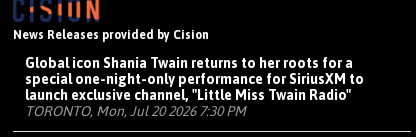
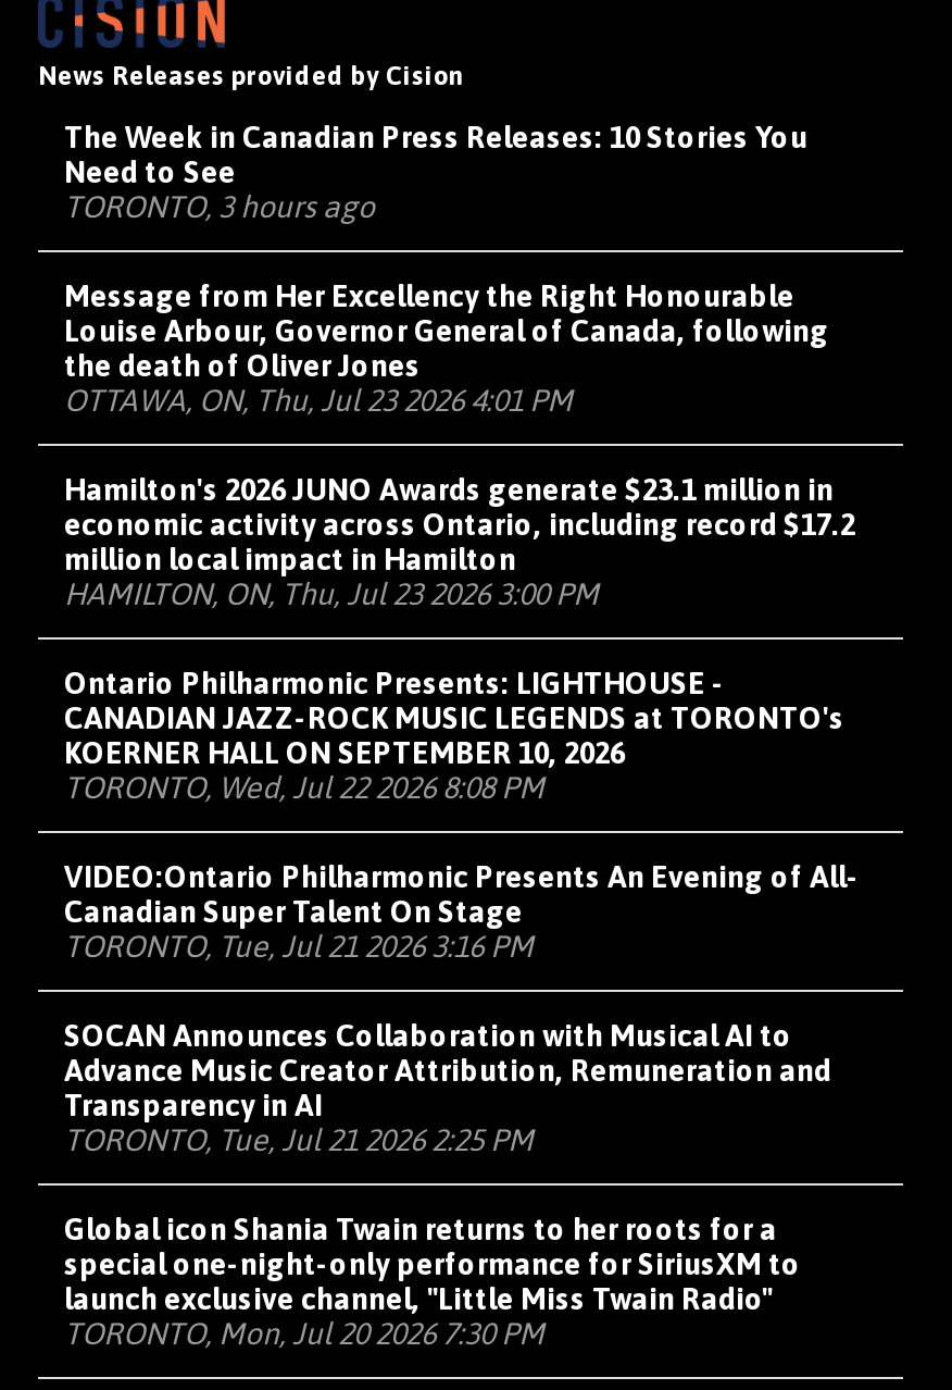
none -> [64,119,860,1157] The Week in Canadian Press Releases: 10 Stories You | Need to See | TORONTO, 3 hours ago | Message from Her Excellency the Right Honourable | Louise Arbour, Governor General of Canada, following | the death of Oliver Jones | OTTAWA, ON, Thu, Jul 23 2026 4:01 PM | Hamilton's 2026 JUNO Awards generate $23.1 million in | economic activity across Ontario, including record $17.2 | million local impact in Hamilton | HAMILTON, ON, Thu, Jul 23 2026 3:00 PM | Ontario Philharmonic Presents: LIGHTHOUSE - | CANADIAN JAZZ-ROCK MUSIC LEGENDS at TORONTO's | KOERNER HALL ON SEPTEMBER 10, 2026 | TORONTO, Wed, Jul 22 2026 8:08 PM | VIDEO:Ontario Philharmonic Presents An Evening of All- | Canadian Super Talent On Stage | TORONTO, Tue, Jul 21 2026 3:16 PM | SOCAN Announces Collaboration with Musical AI to | Advance Music Creator Attribution, Remuneration and | Transparency in AI | TORONTO, Tue, Jul 21 2026 2:25 PM

